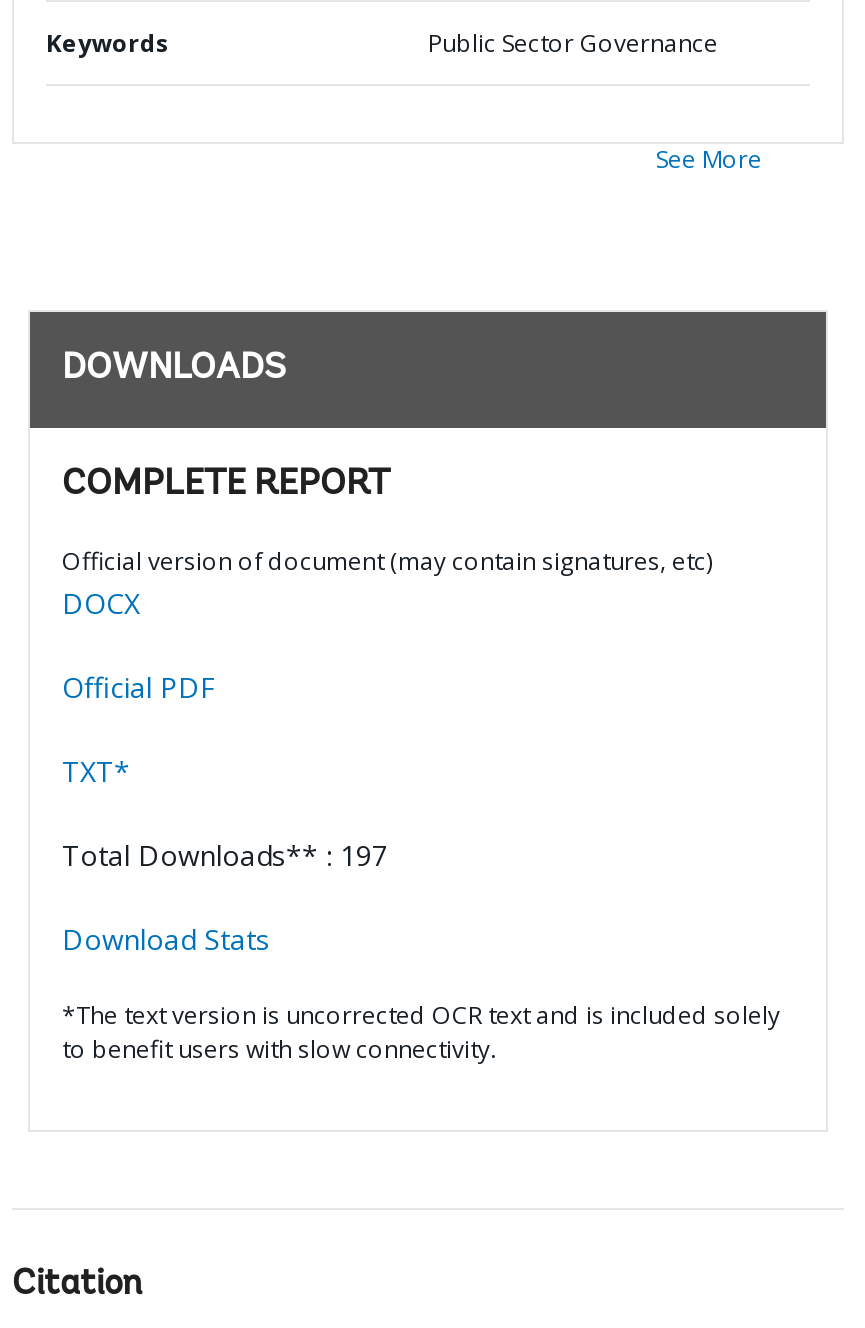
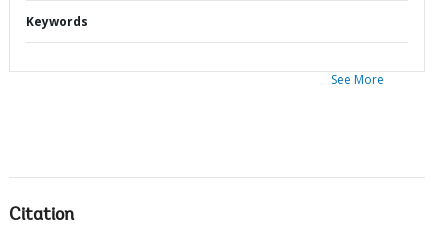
[428,26,718,60] Public Sector Governance -> none
[62,352,780,1066] DOWNLOADS | COMPLETE REPORT | Official version of document (may contain signatures, etc) | DOCX | Official PDF | TXT* | Total Downloads** : 197 | Download Stats | *The text version is uncorrected OCR text and is included solely | to benefit users with slow connectivity. -> none

